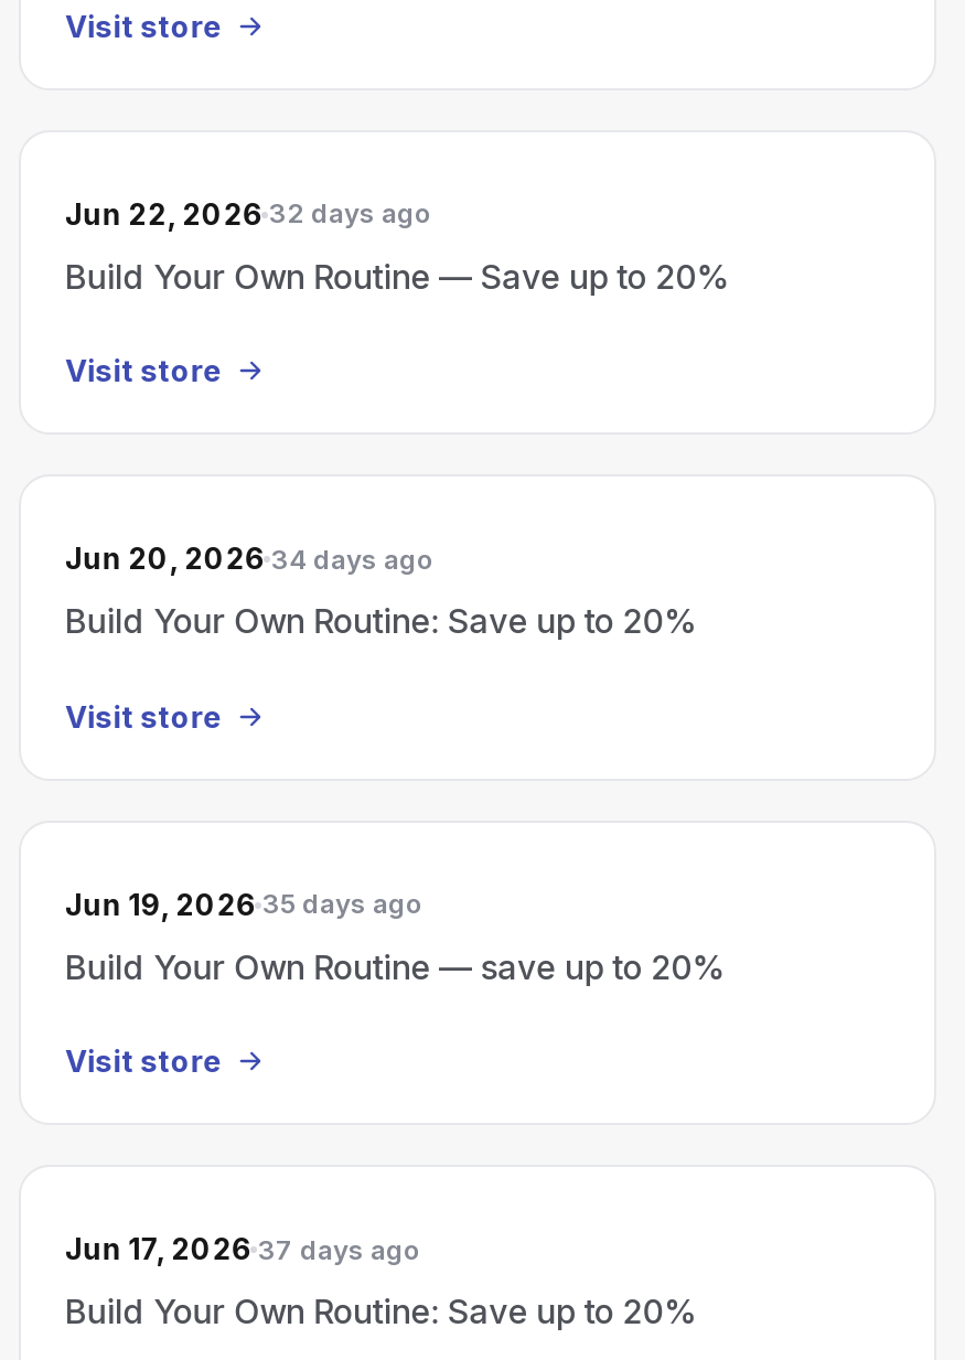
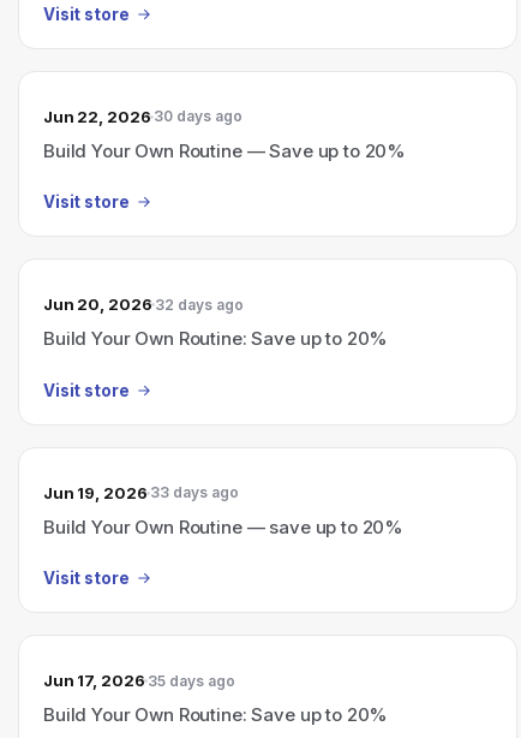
[65,195,432,231] Jun 22, 2026 32 days ago -> [43,106,243,126] Jun 22, 2026 30 days ago
[65,540,435,576] Jun 20, 2026 34 days ago -> [43,294,244,314] Jun 20, 2026 32 days ago
[65,886,423,921] Jun 19, 2026 35 days ago -> [43,483,239,502] Jun 19, 2026 33 days ago
[65,1231,421,1266] Jun 17, 2026 37 days ago -> [43,671,236,690] Jun 17, 2026 35 days ago

